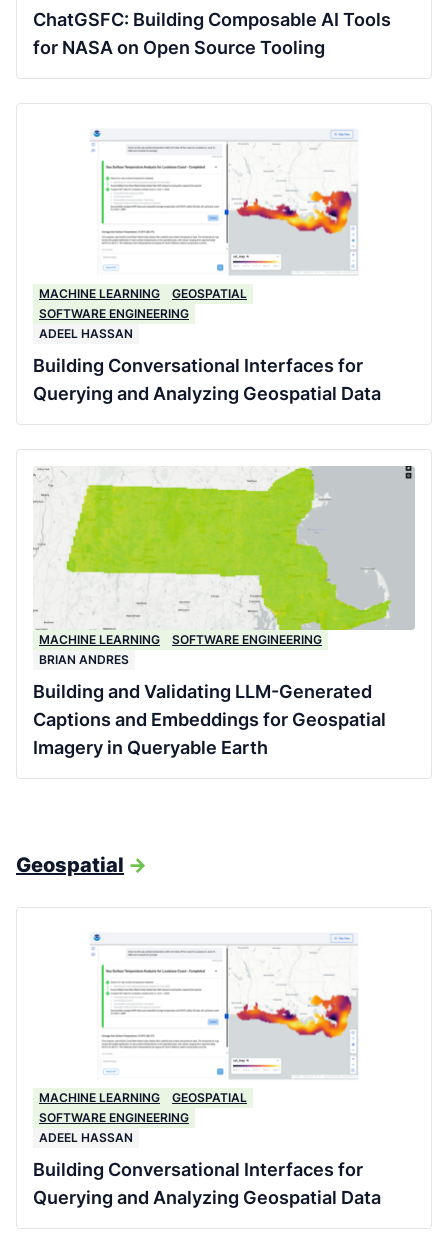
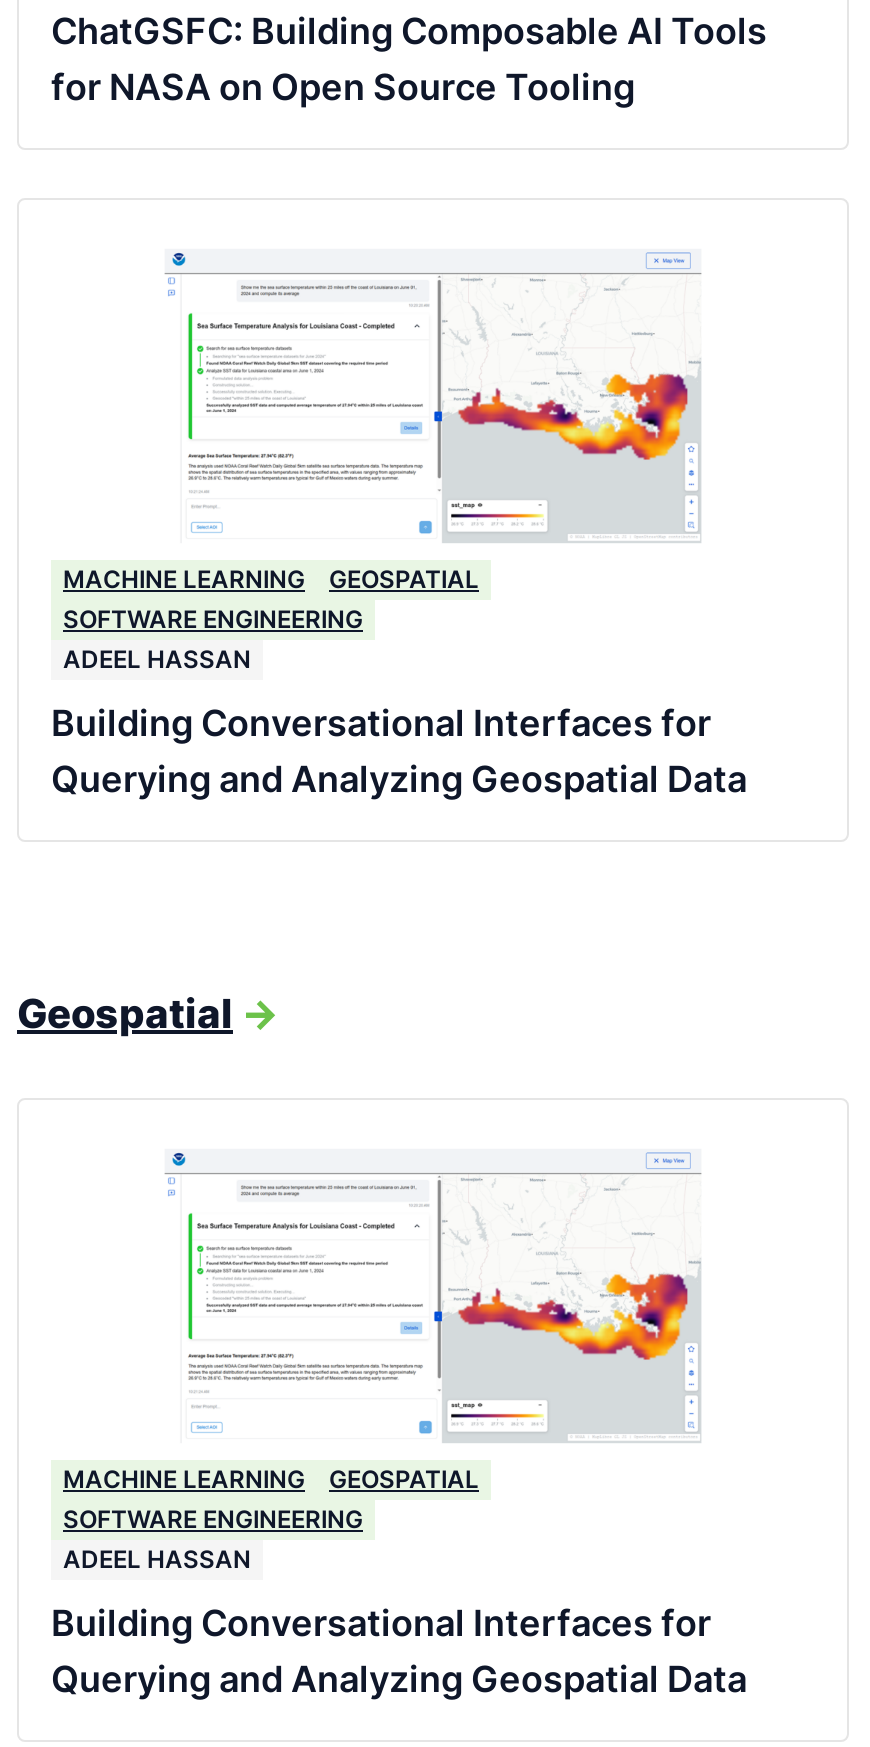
[33,465,415,758] [image] | MACHINE LEARNING | SOFTWARE ENGINEERING | BRIAN ANDRES | Building and Validating LLM-Generated | Captions and Embeddings for Geospatial | Imagery in Queryable Earth -> none

